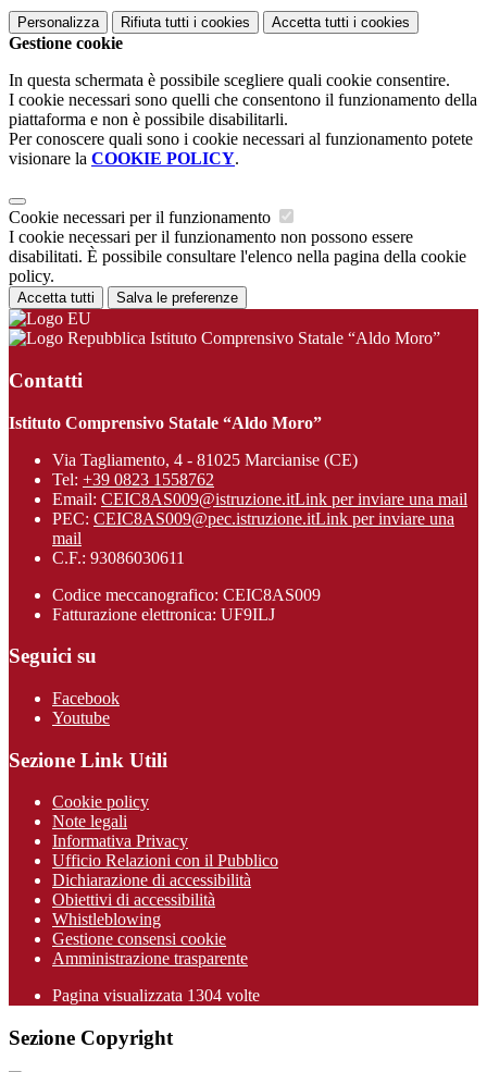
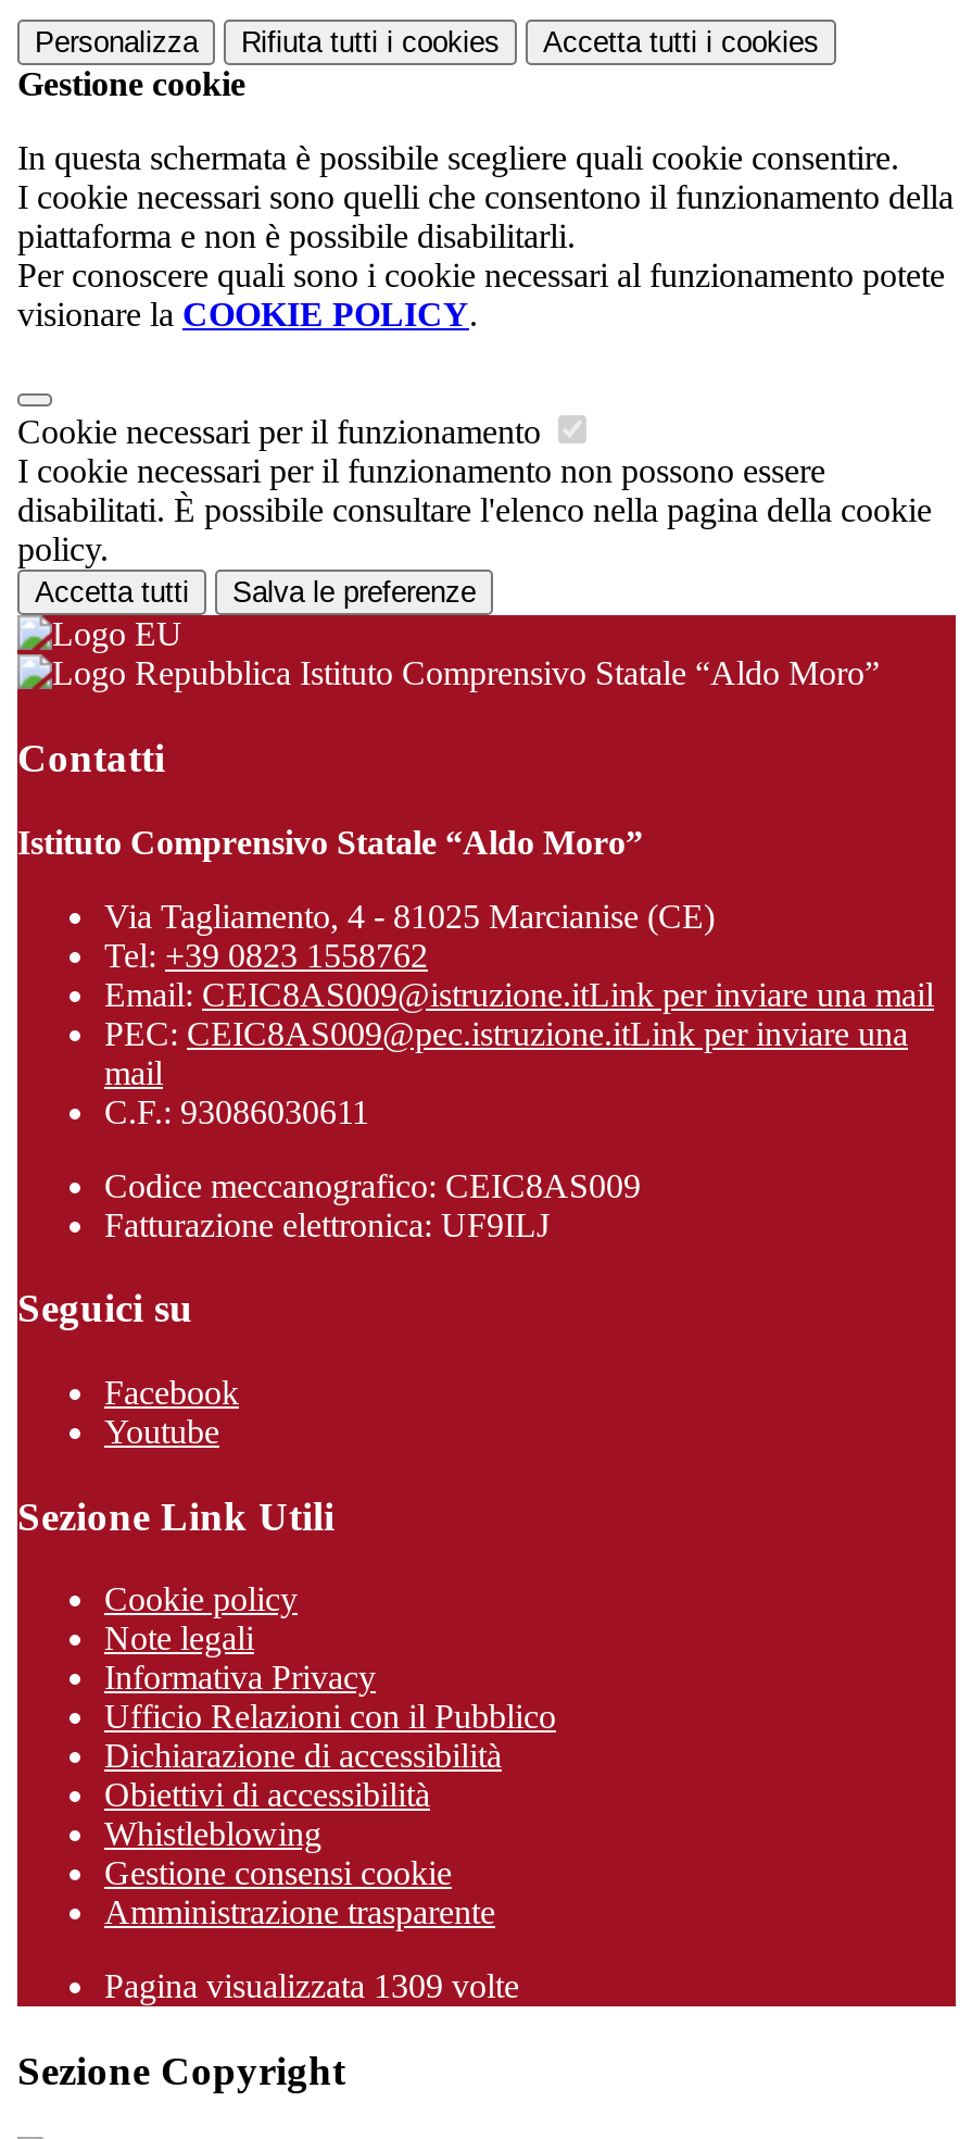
[52,986,260,1005] Pagina visualizzata 1304 volte -> [104,1968,519,2005] Pagina visualizzata 1309 volte

